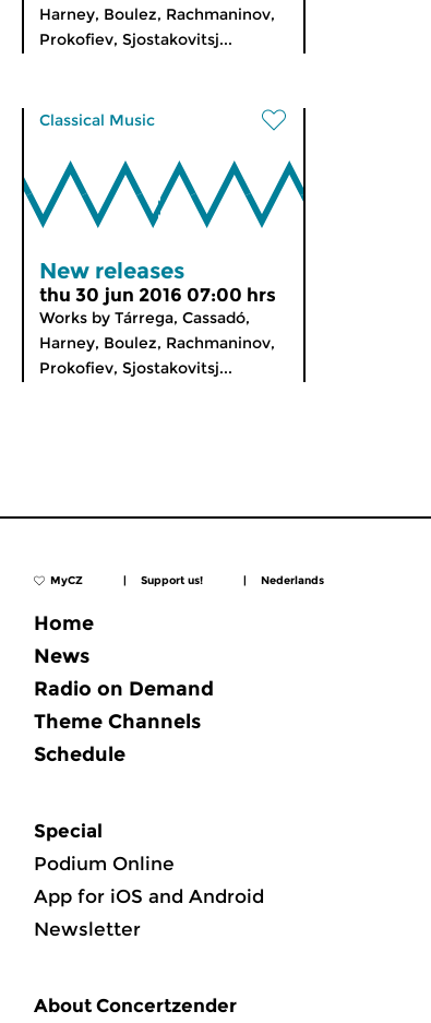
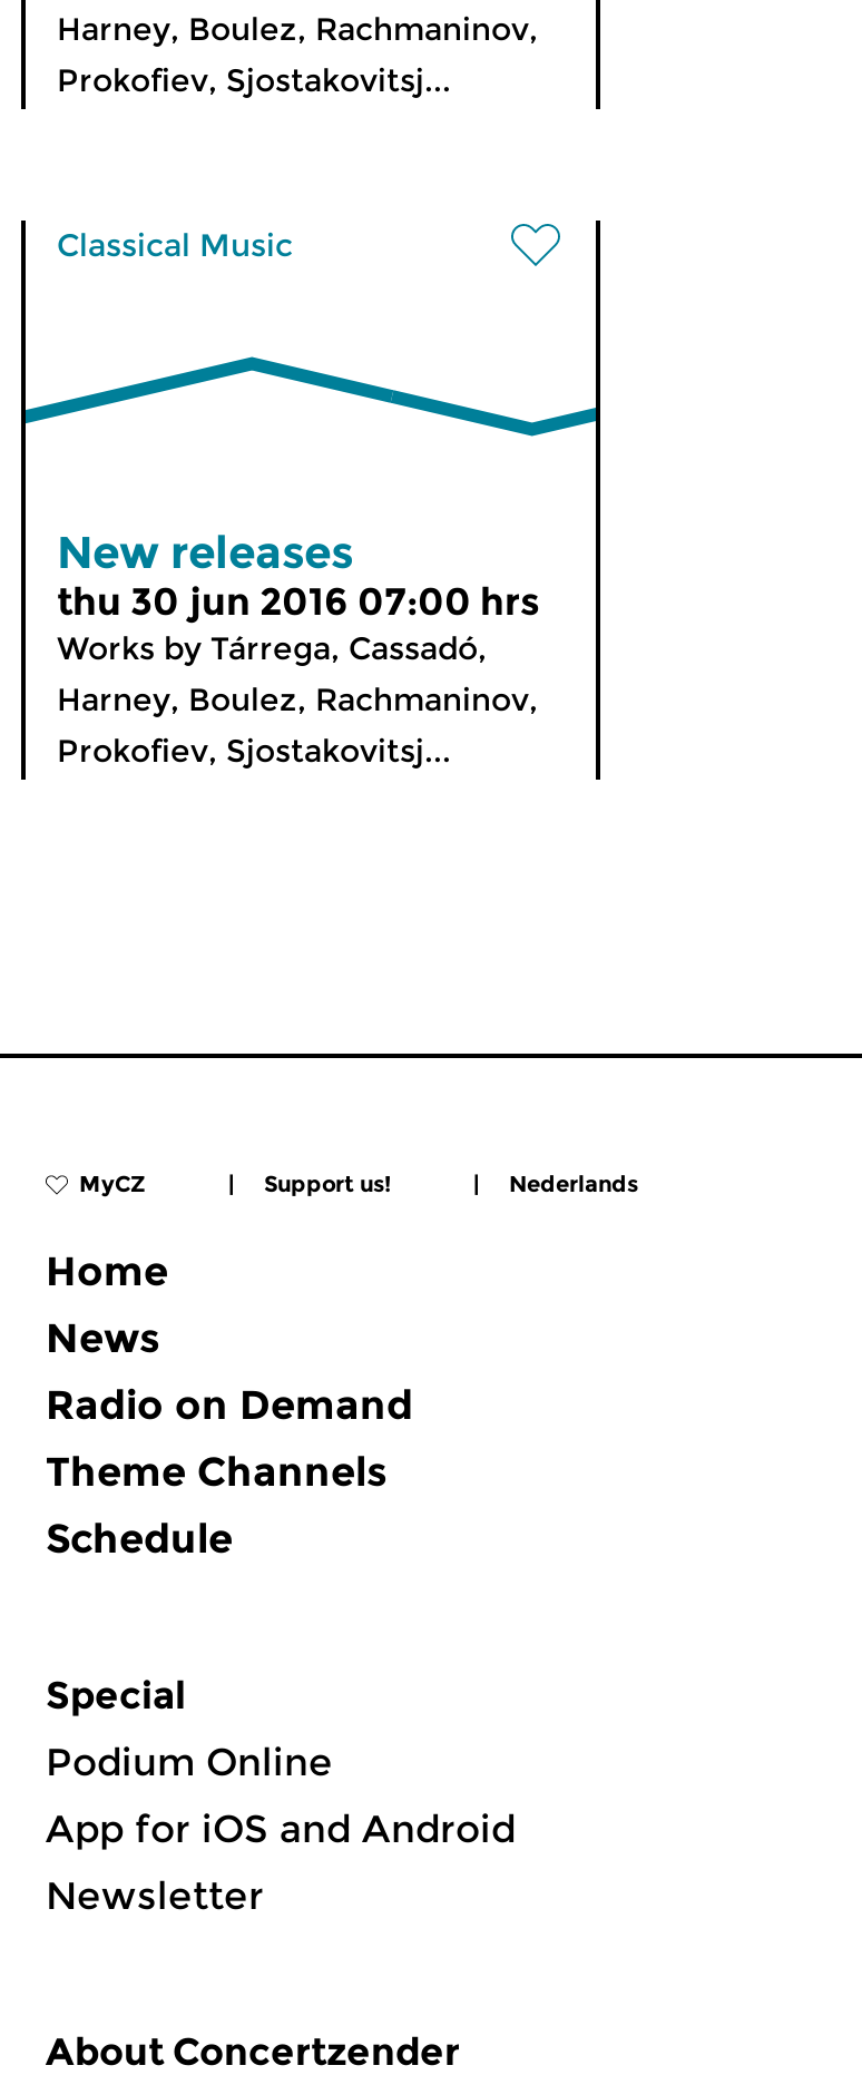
[23,160,304,228] [image] -> [23,330,598,463] [image]

